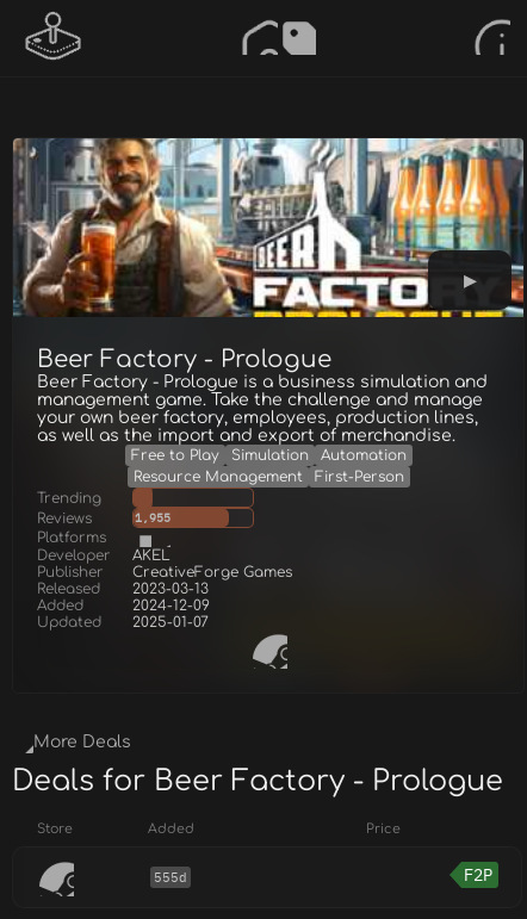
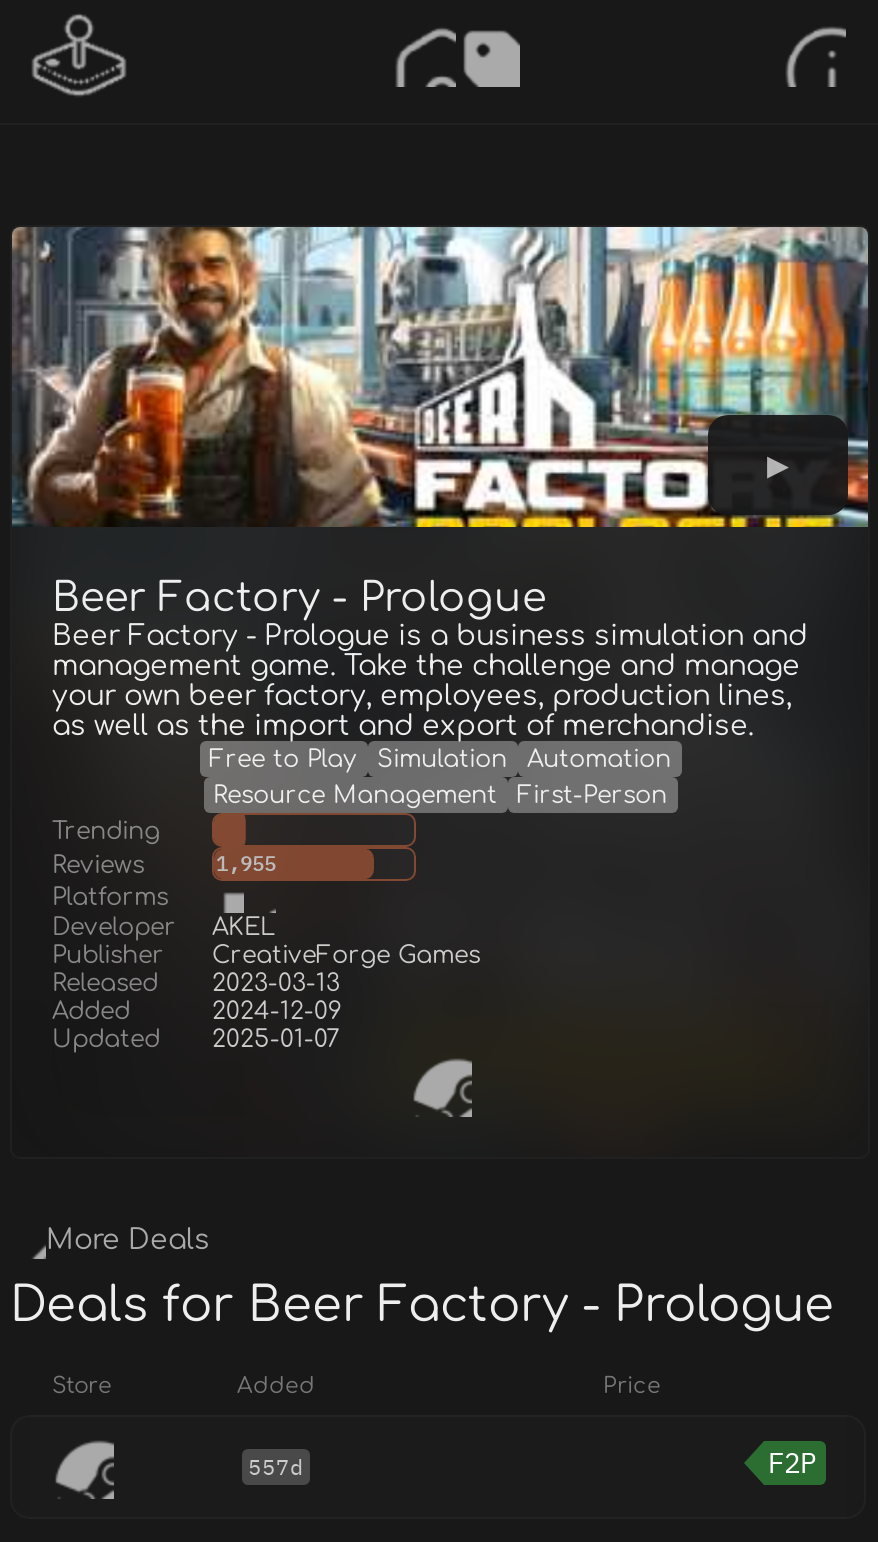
[154,869,187,886] 555d -> [248,1453,304,1481] 557d

